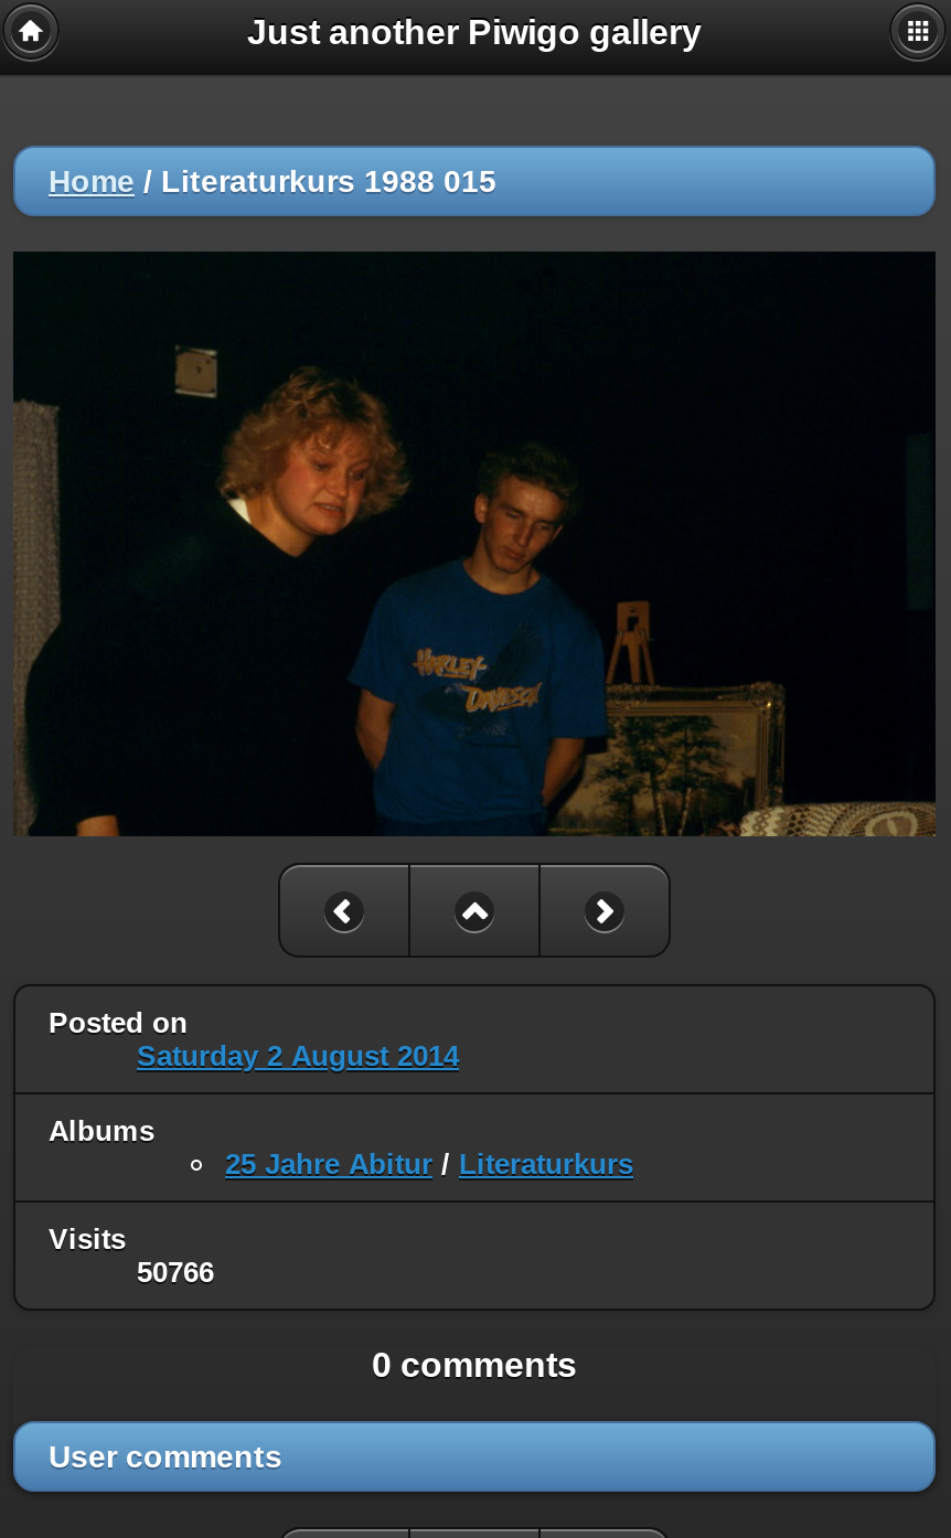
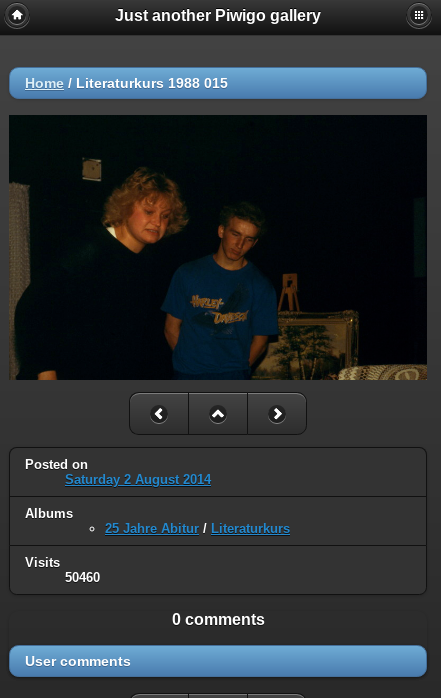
[137,1256,214,1289] 50766 -> [65,570,100,585] 50460

